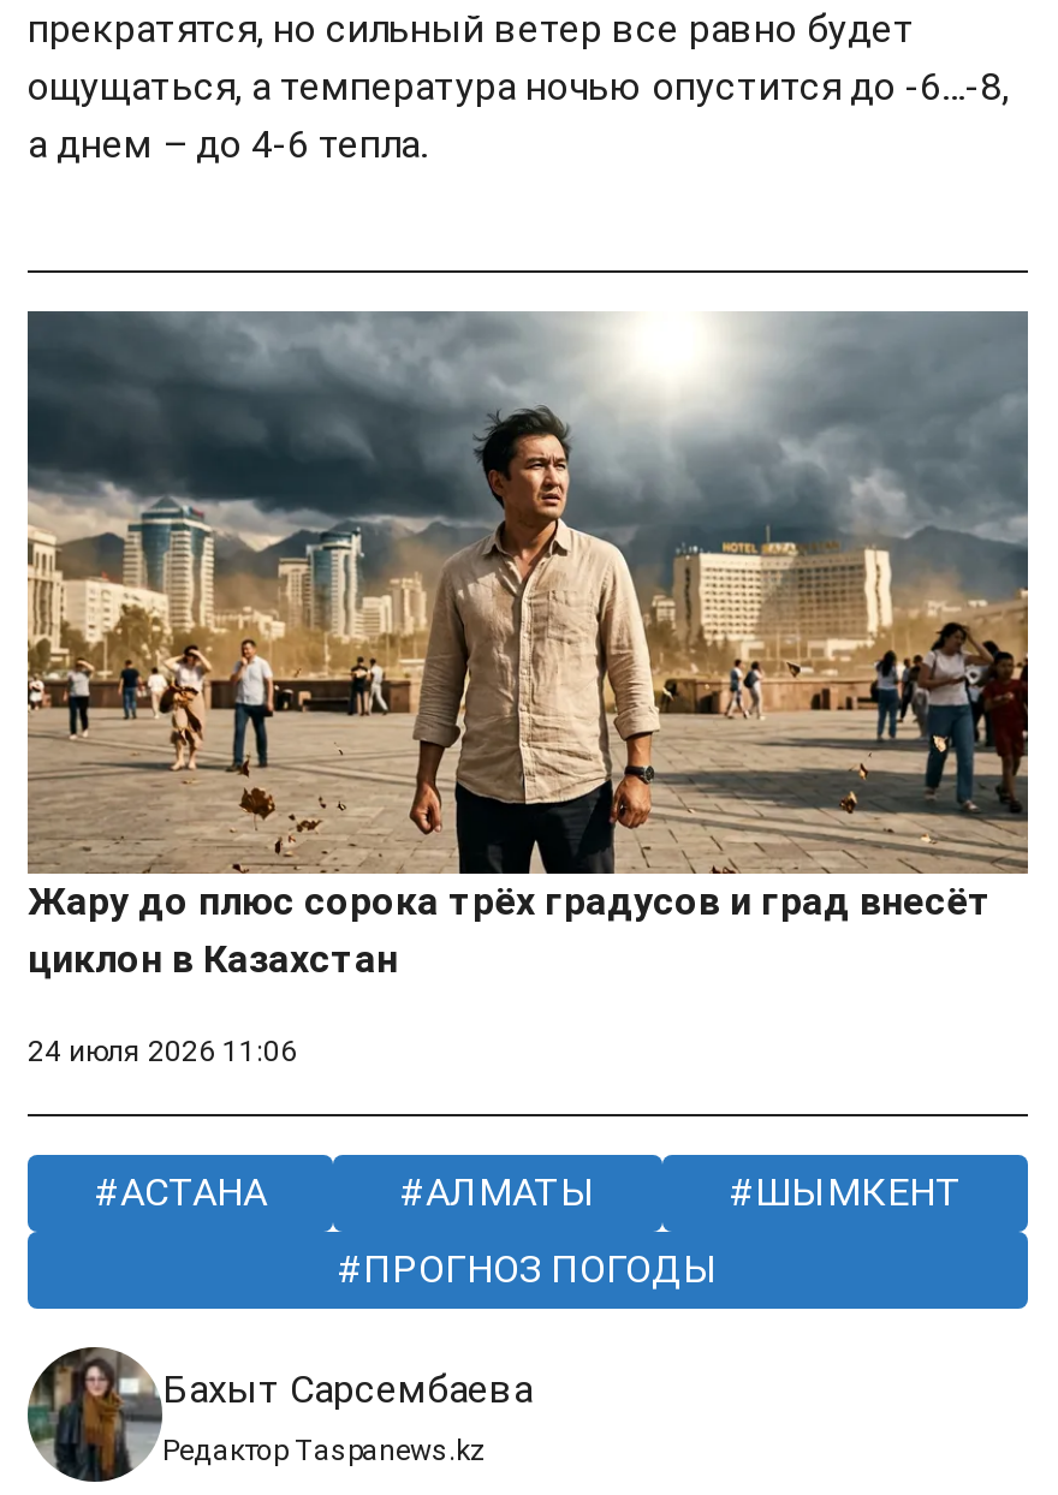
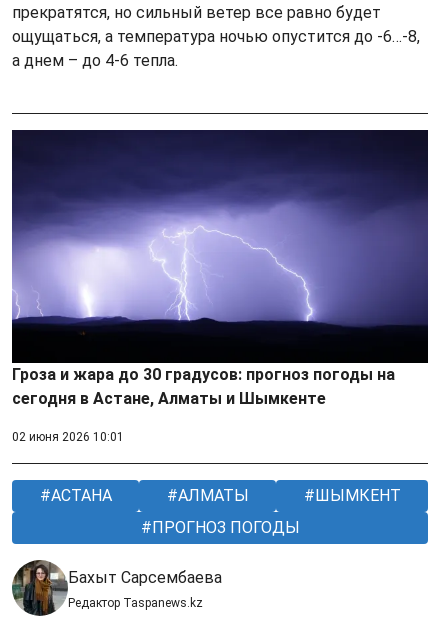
[25,310,1030,982] [image] | Жару до плюс сорока трёх градусов и град внесёт | циклон в Казахстан -> [11,129,429,408] [image] | Гроза и жара до 30 градусов: прогноз погоды на | сегодня в Астане, Алматы и Шымкенте
[28,1035,297,1069] 24 июля 2026 11:06 -> [12,430,124,444] 02 июня 2026 10:01

